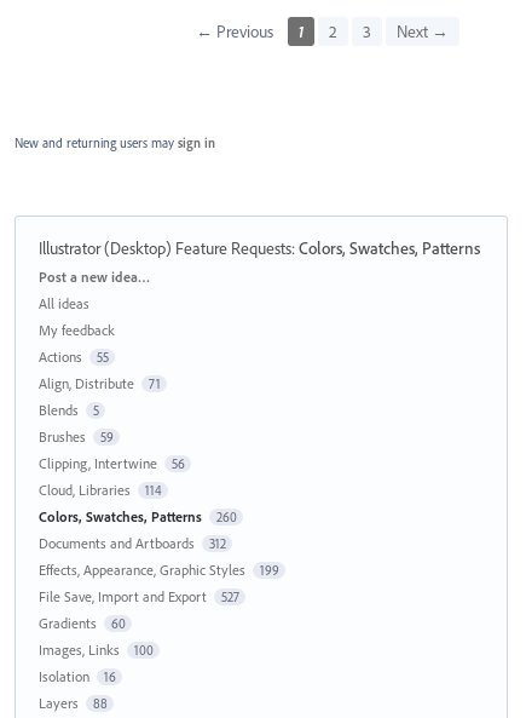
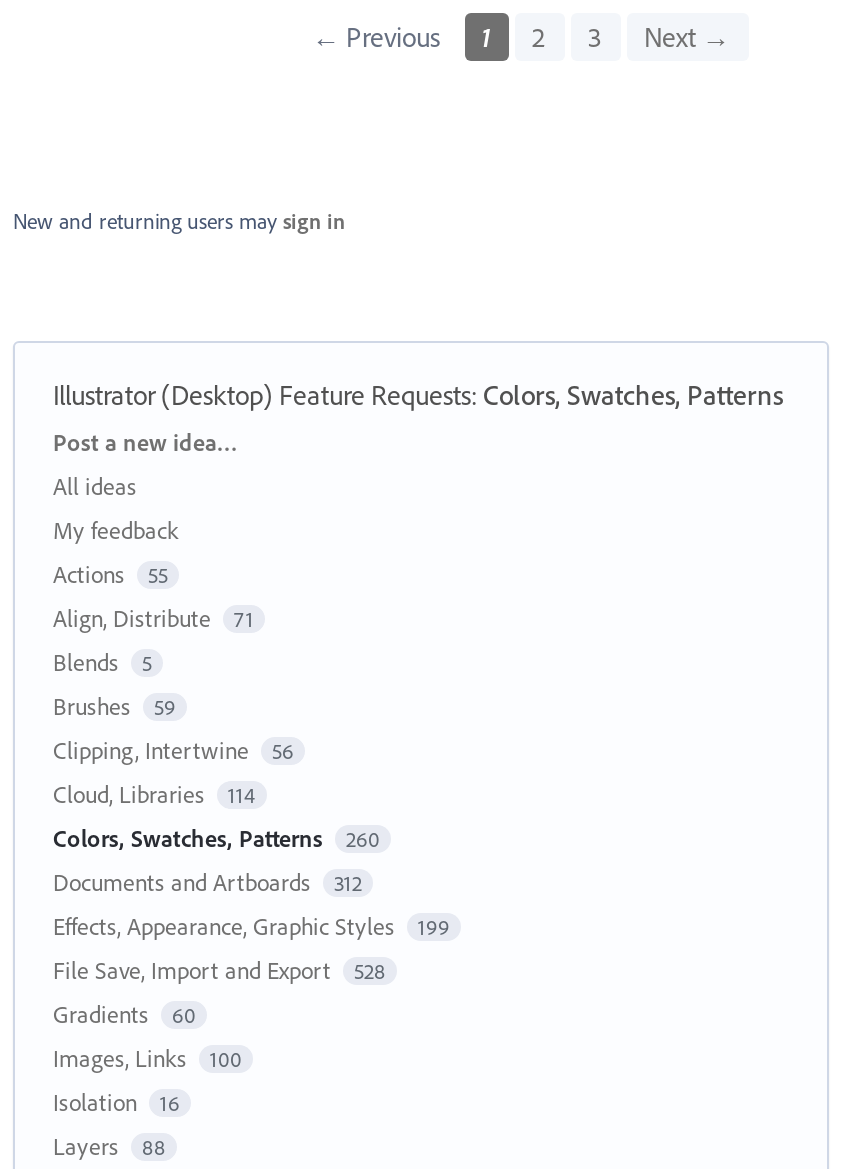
[39,587,239,605] File Save, Import and Export 527 -> [53,955,386,985] File Save, Import and Export 528

